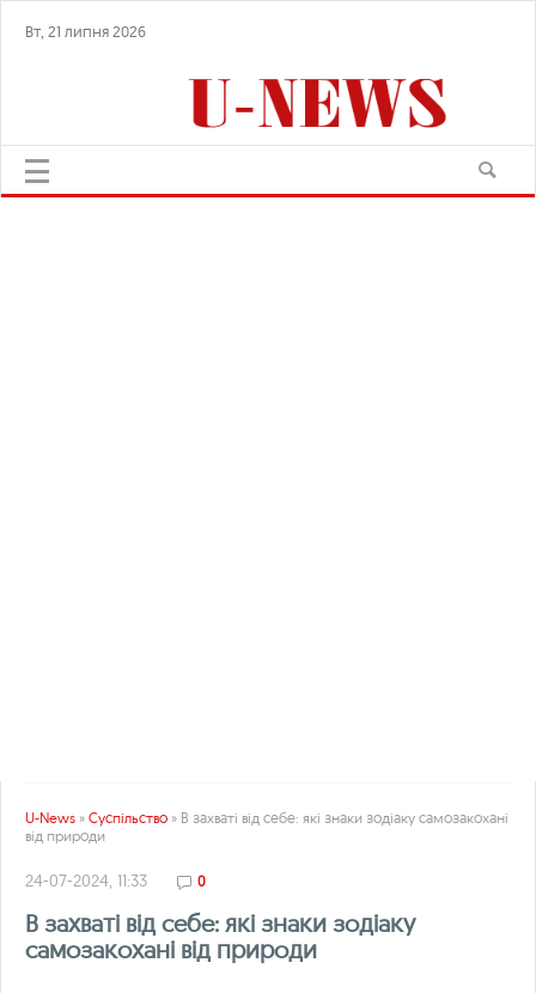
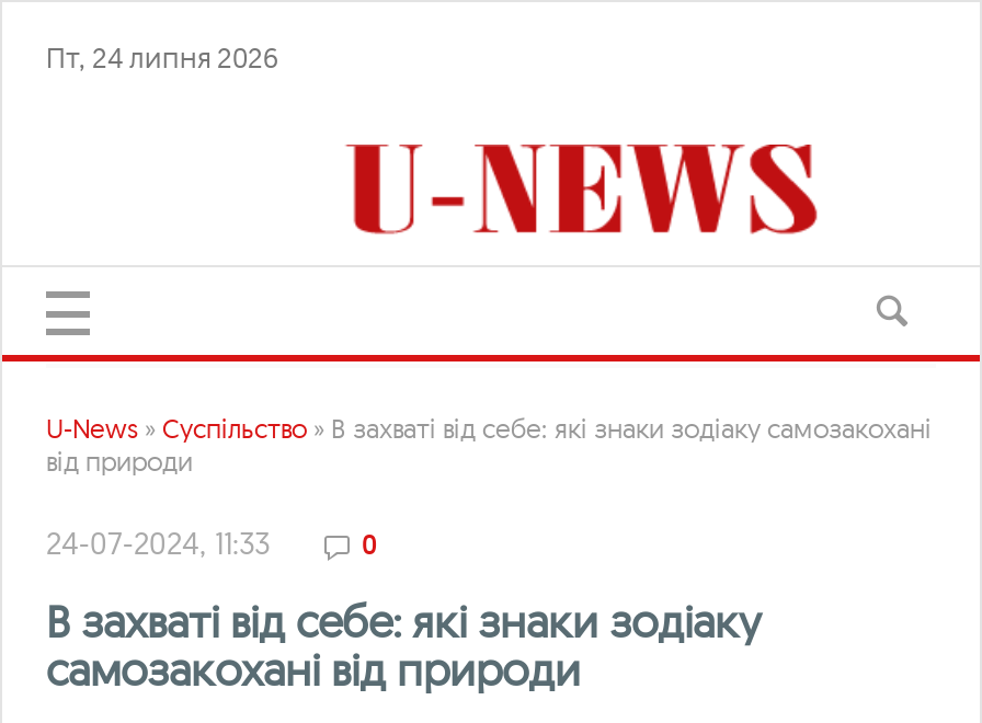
[25,22,146,41] Вт, 21 липня 2026 -> [46,39,278,74] Пт, 24 липня 2026

